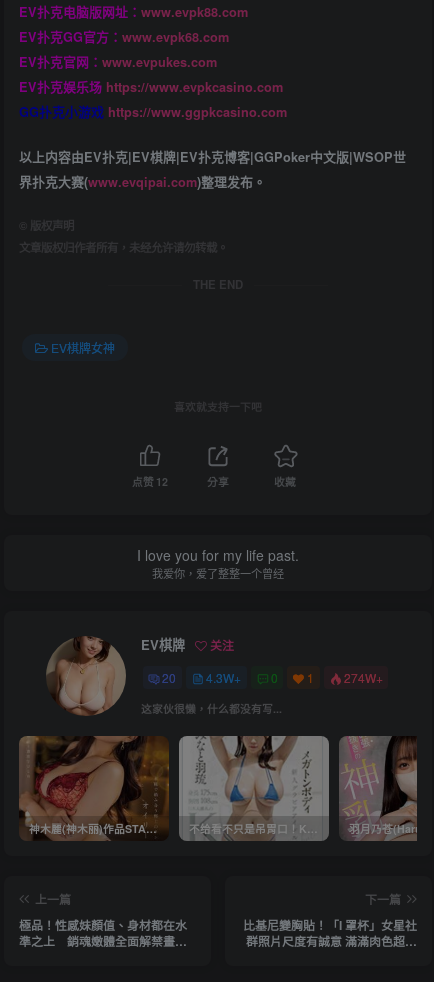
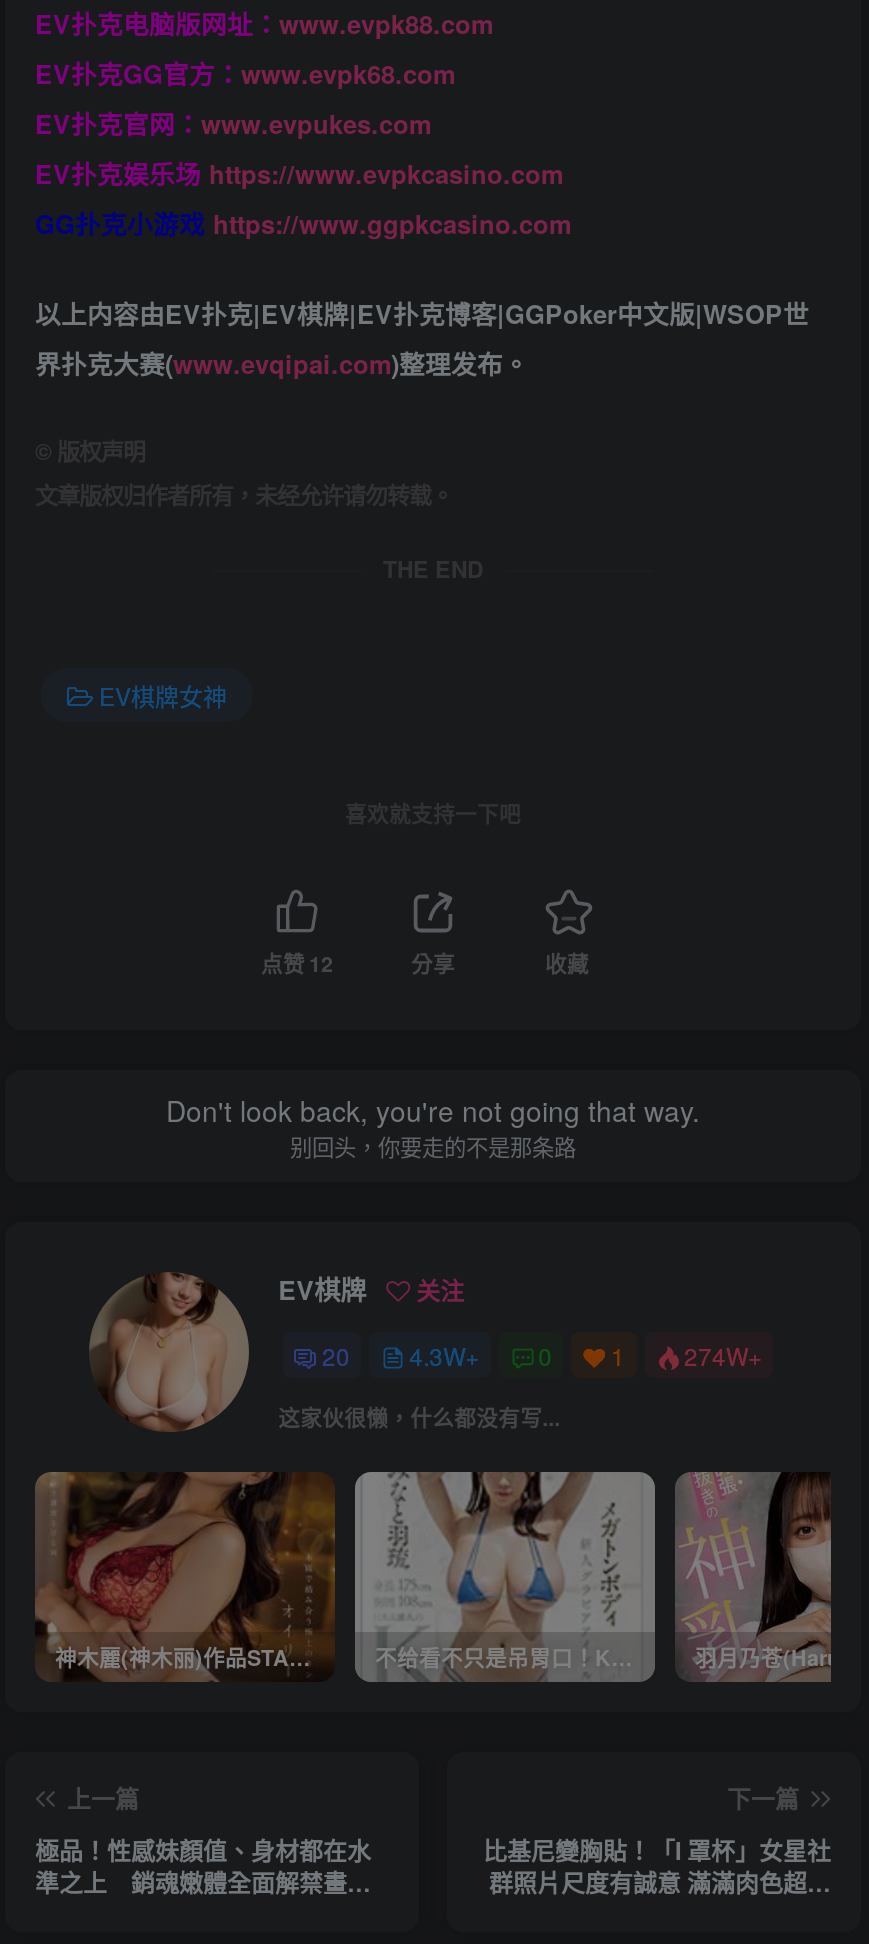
[137,545,299,581] I love you for my life past. | 我爱你，爱了整整一个曾经 -> [166,1090,700,1162] Don't look back, you're not going that way. | 别回头，你要走的不是那条路

